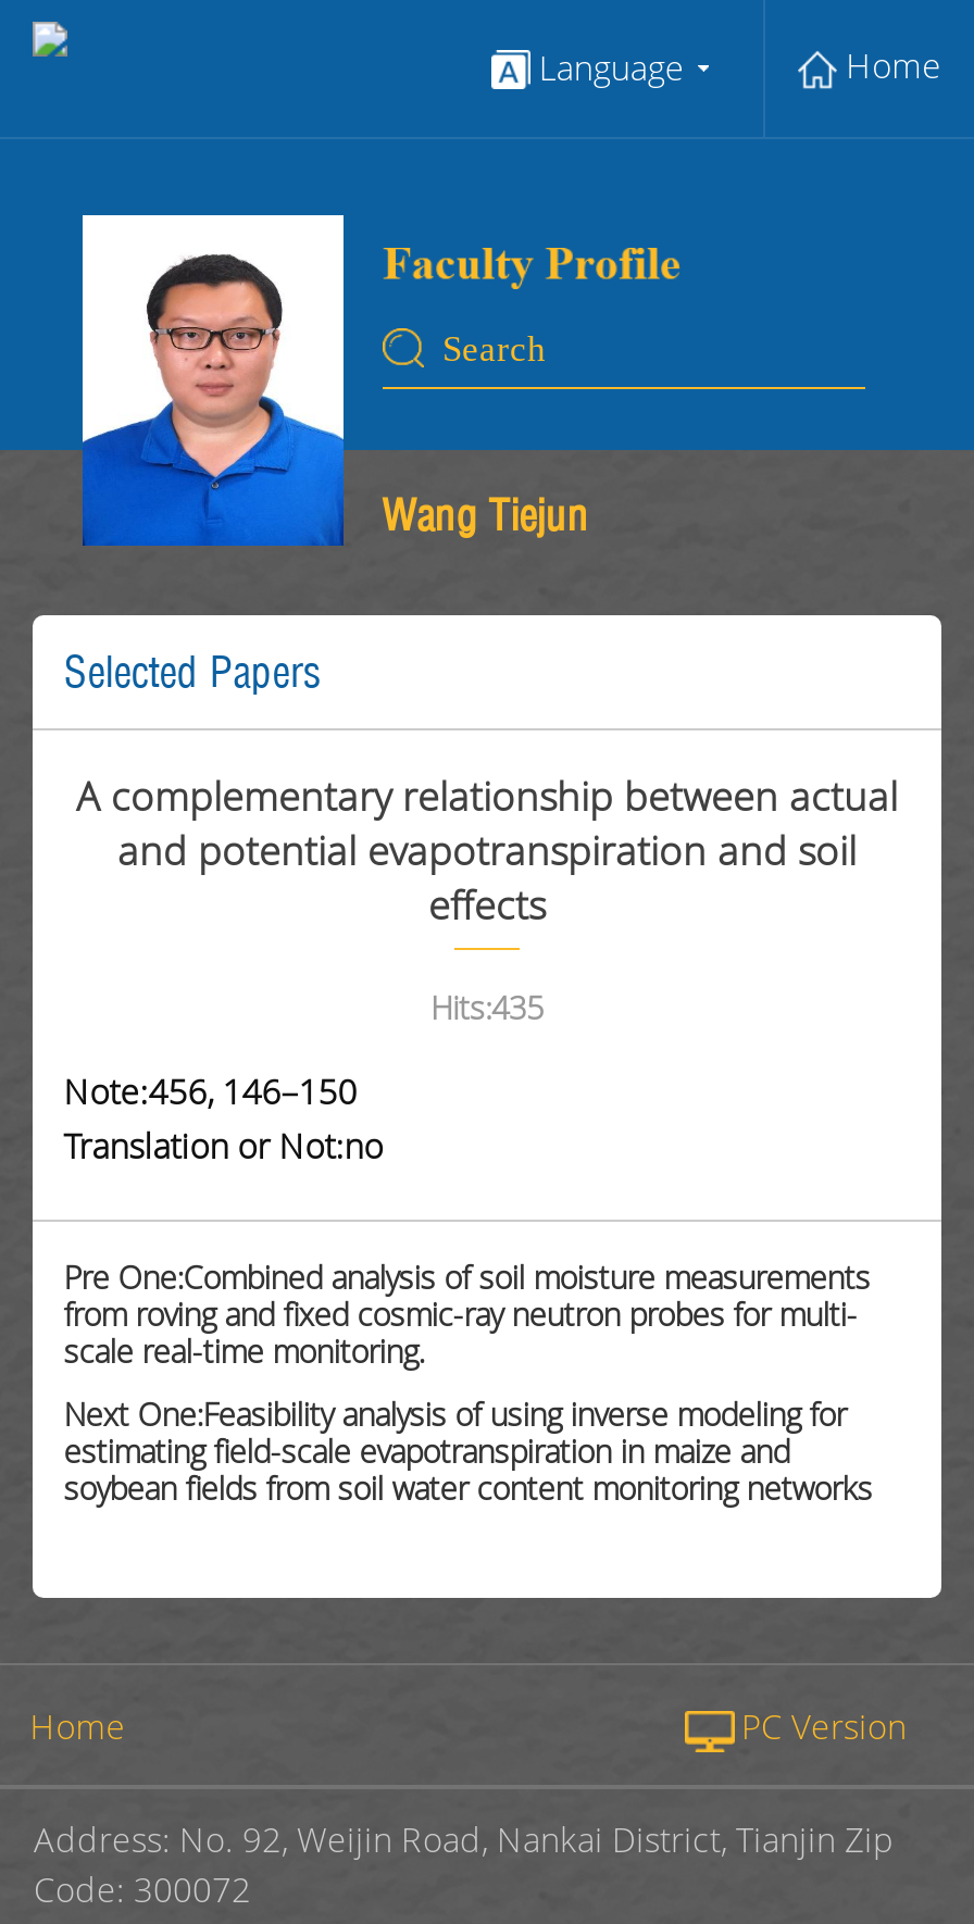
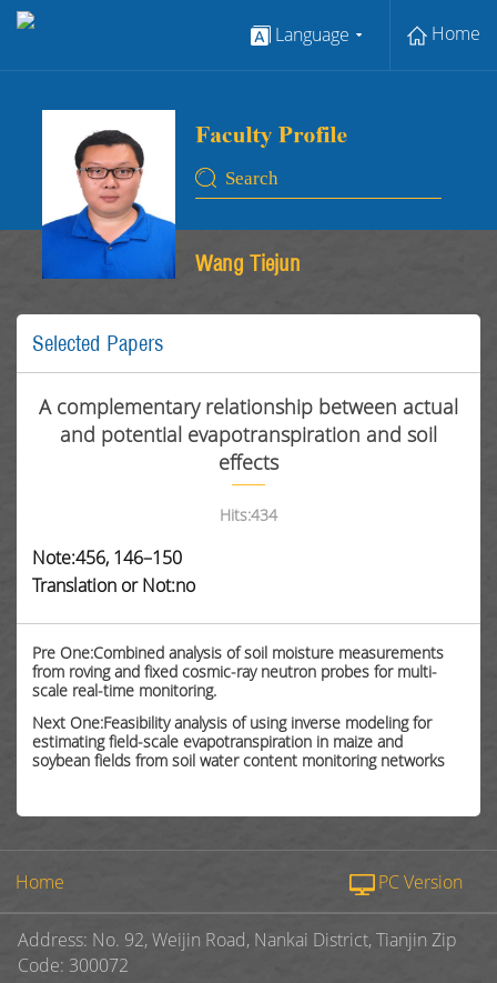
[430,987,544,1028] Hits:435 -> [220,504,277,525] Hits:434

